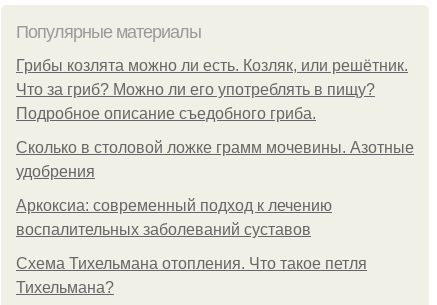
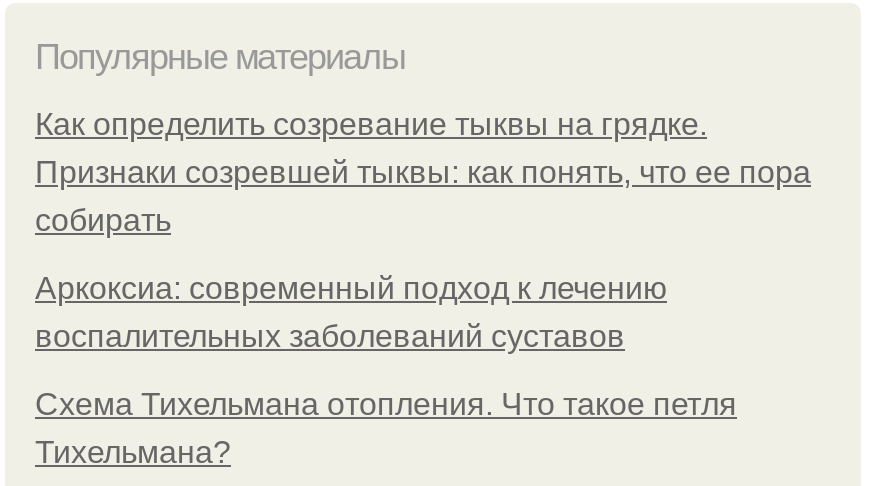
[16,57,414,180] Грибы козлята можно ли есть. Козляк, или решётник. | Что за гриб? Можно ли его употреблять в пищу? | Подробное описание съедобного гриба. | Сколько в столовой ложке грамм мочевины. Азотные | удобрения -> [35,107,811,237] Как определить созревание тыквы на грядке. | Признаки созревшей тыквы: как понять, что ее пора | собирать

